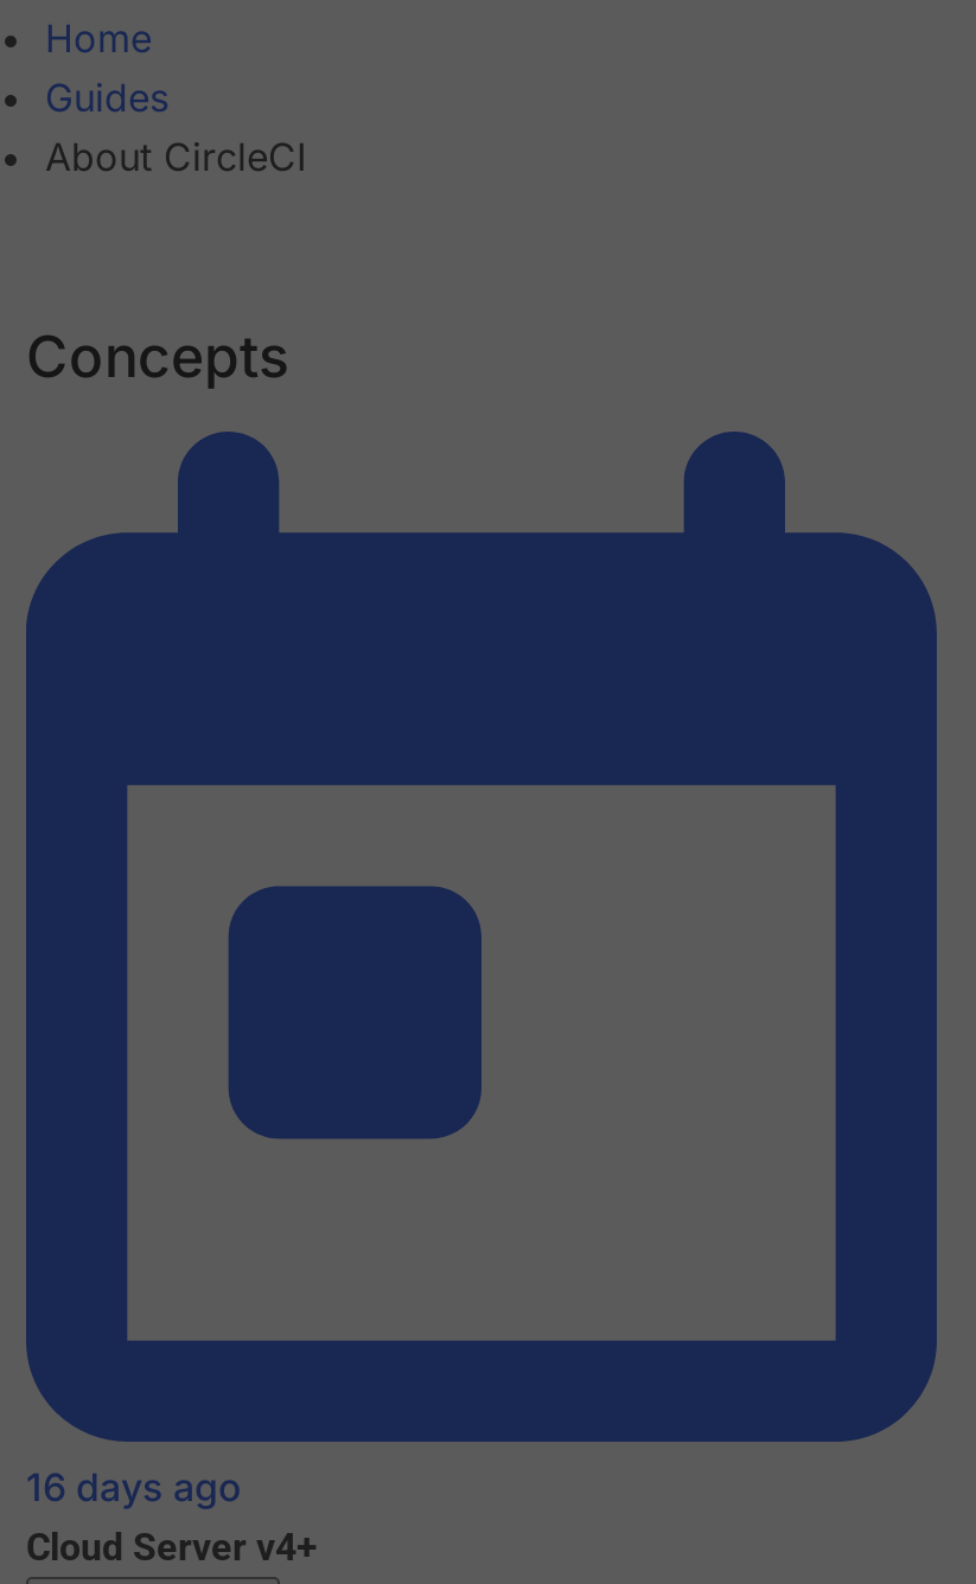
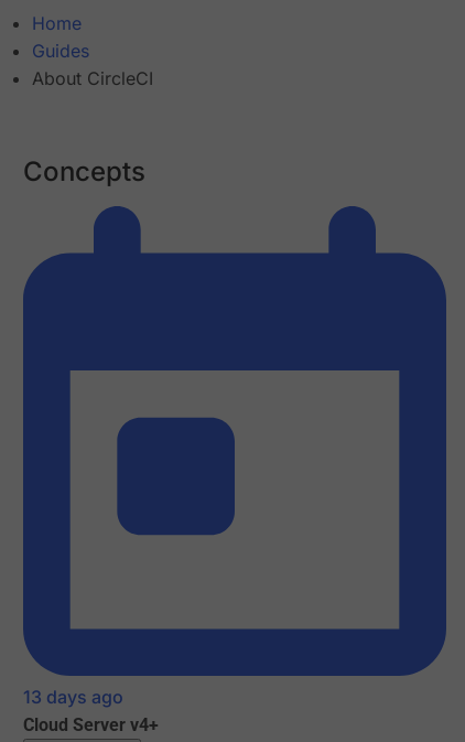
[26,1464,242,1512] 16 days ago -> [23,686,123,708] 13 days ago

